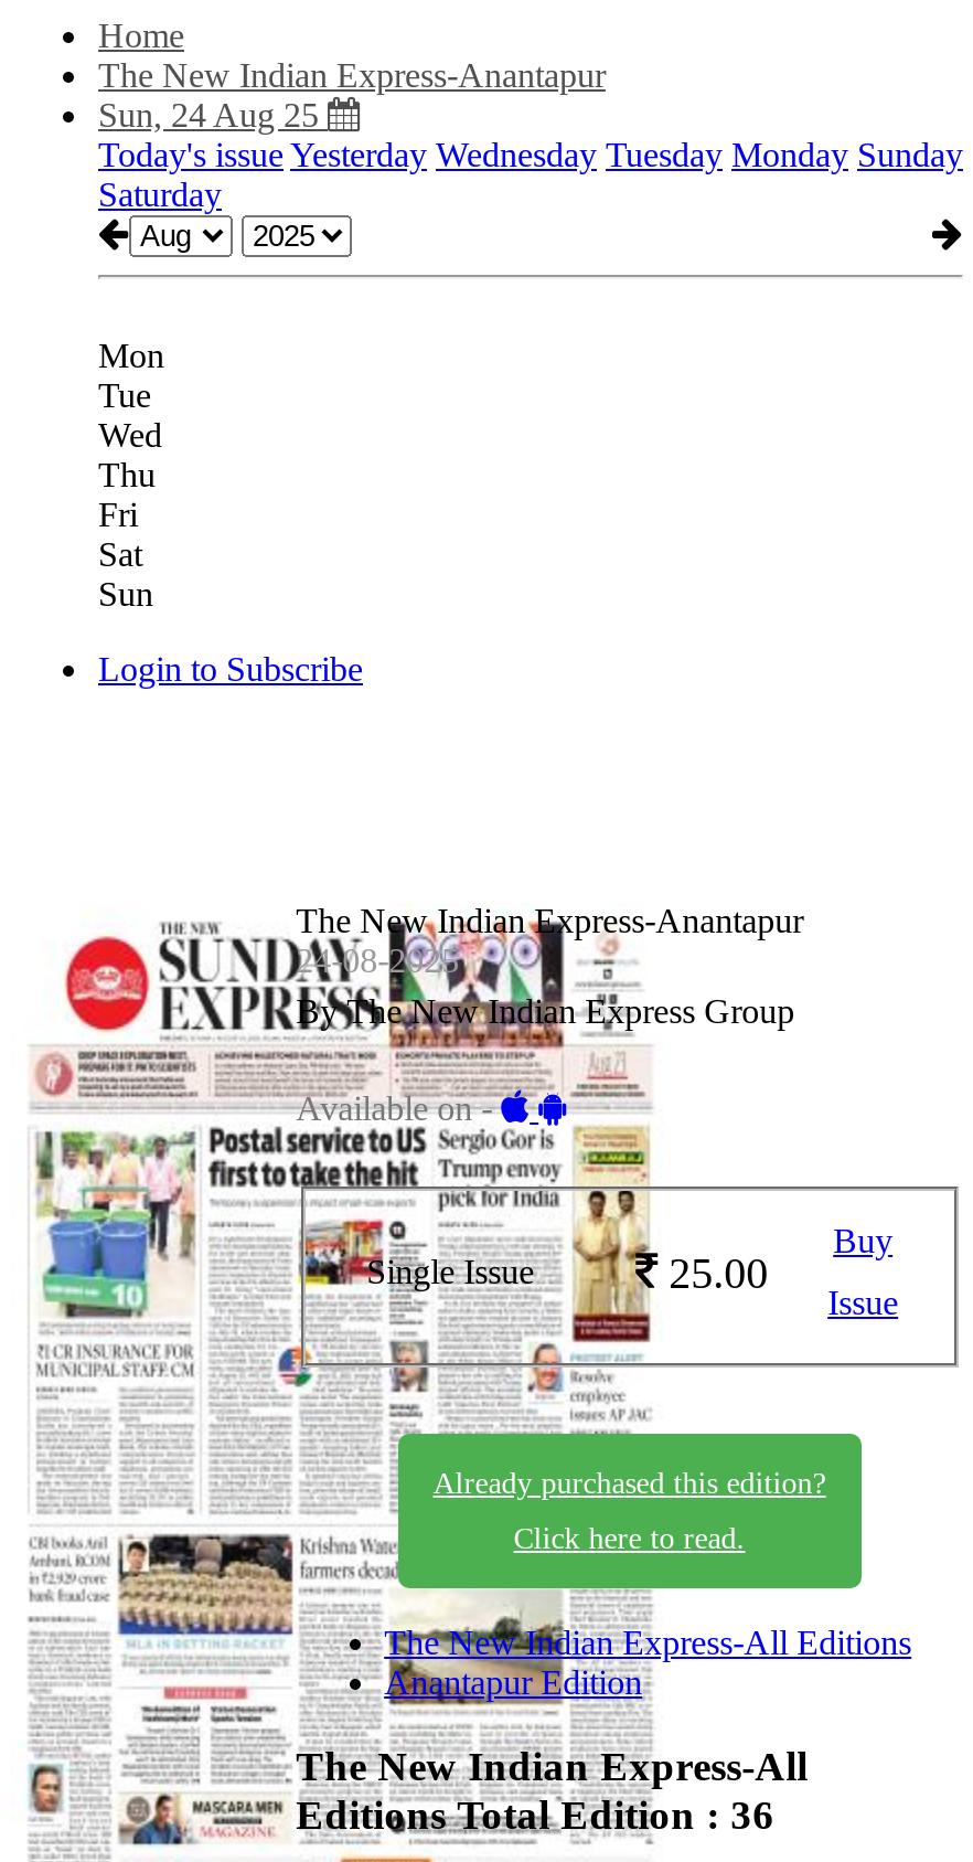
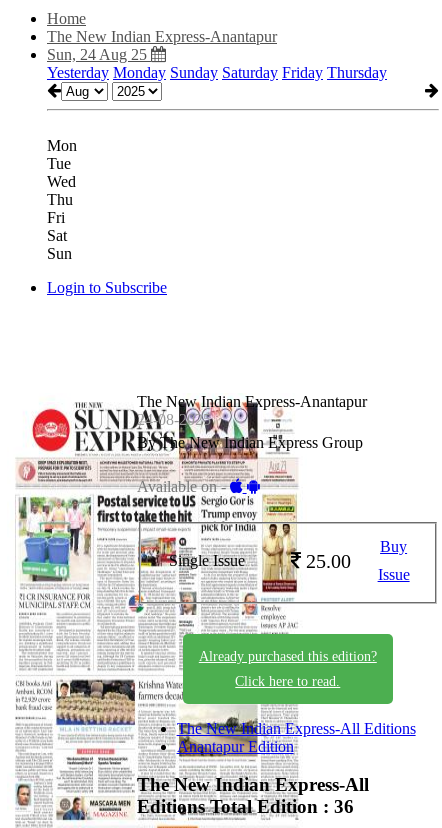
[98,136,963,213] Today's issue Yesterday Wednesday Tuesday Monday Sunday | Saturday -> [47,64,387,81] Yesterday Monday Sunday Saturday Friday Thursday

